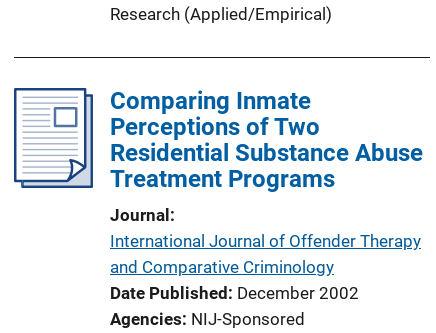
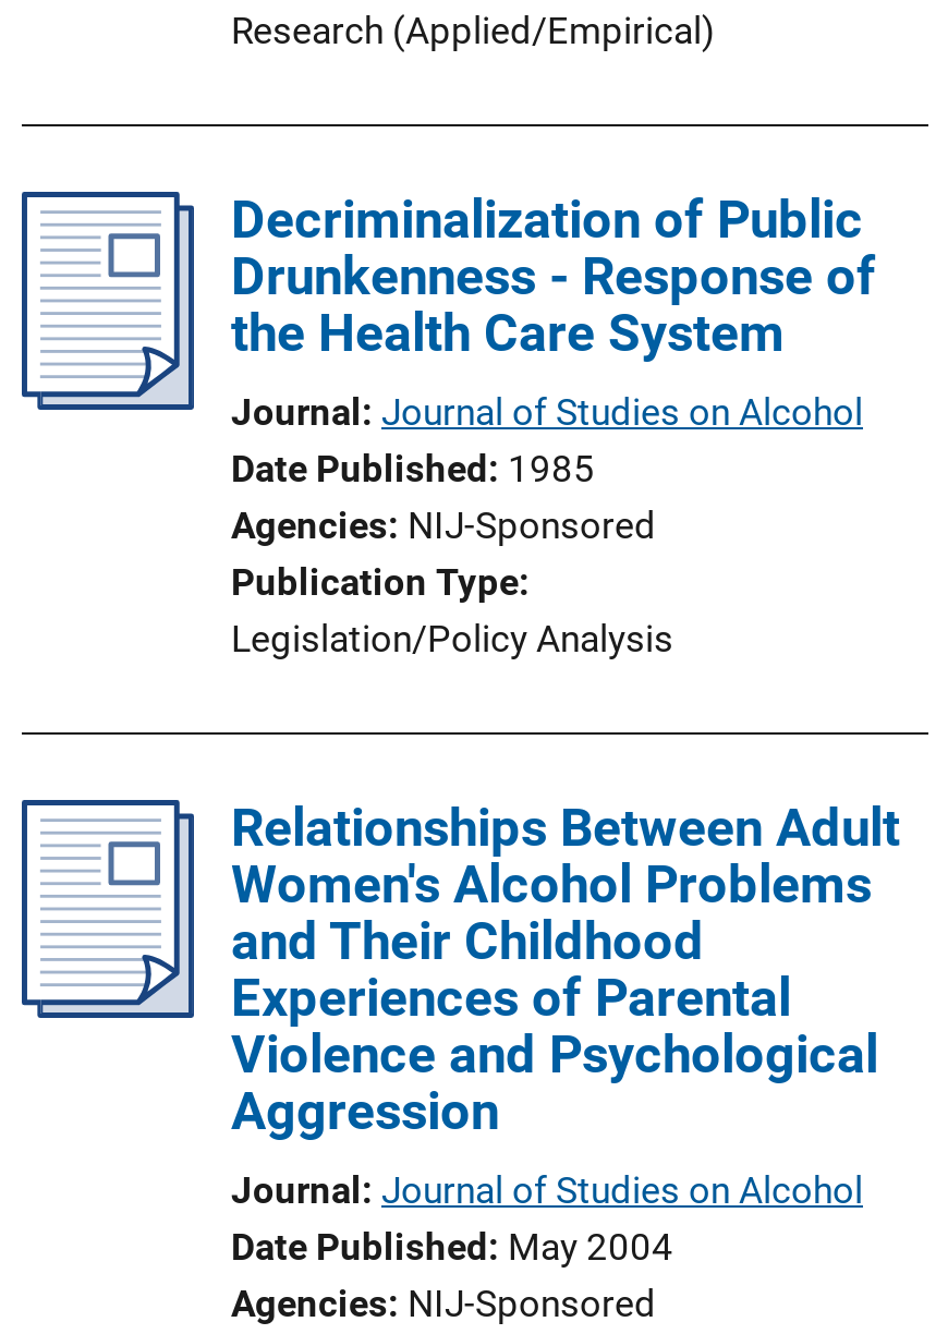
[110,87,423,303] Comparing Inmate | Perceptions of Two | Residential Substance Abuse | Treatment Programs | Journal | International Journal of Offender Therapy | and Comparative Criminology | Date Published December 2002 -> [231,189,900,1268] Decriminalization of Public | Drunkenness - Response of | the Health Care System | Journal Journal of Studies on Alcohol | Date Published 1985 | Agencies NIJ-Sponsored | Publication Type | Legislation/Policy Analysis | Relationships Between Adult | Women's Alcohol Problems | and Their Childhood | Experiences of Parental | Violence and Psychological | Aggression | Journal Journal of Studies on Alcohol | Date Published May 2004

